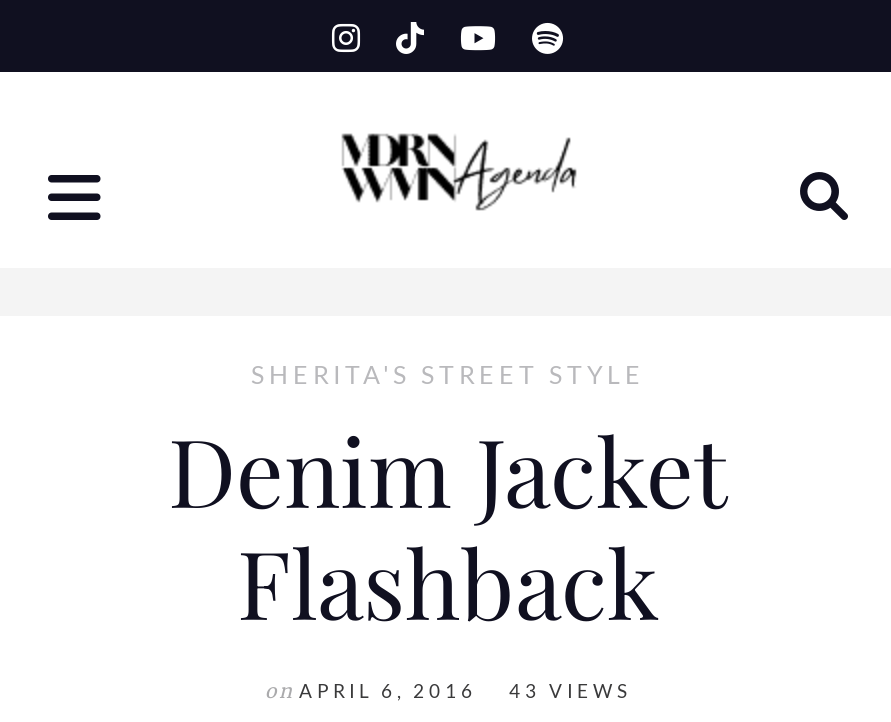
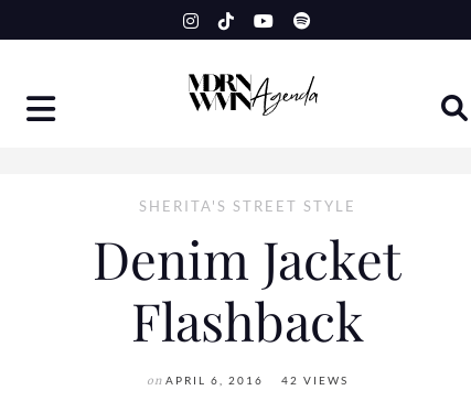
[265,680,631,704] on APRIL 6, 2016 43 VIEWS -> [146,375,348,388] on APRIL 6, 2016 42 VIEWS

